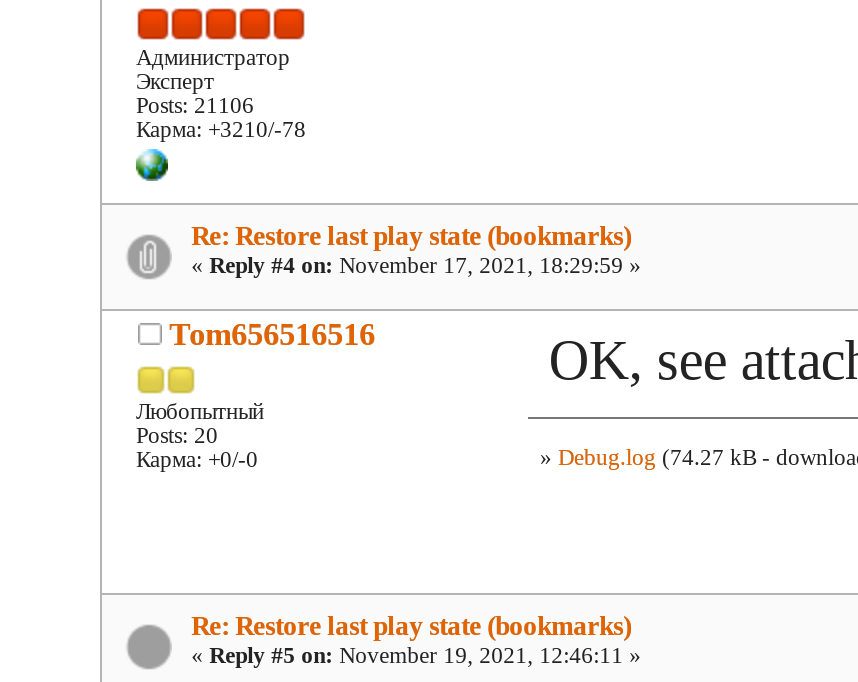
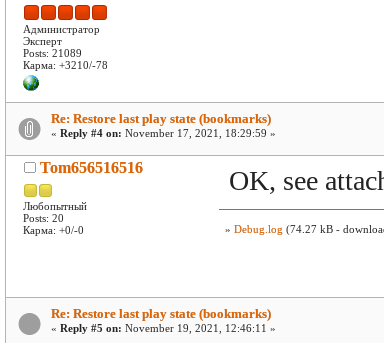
[136,94,254,118] Posts: 21106 -> [23,47,82,59] Posts: 21089

